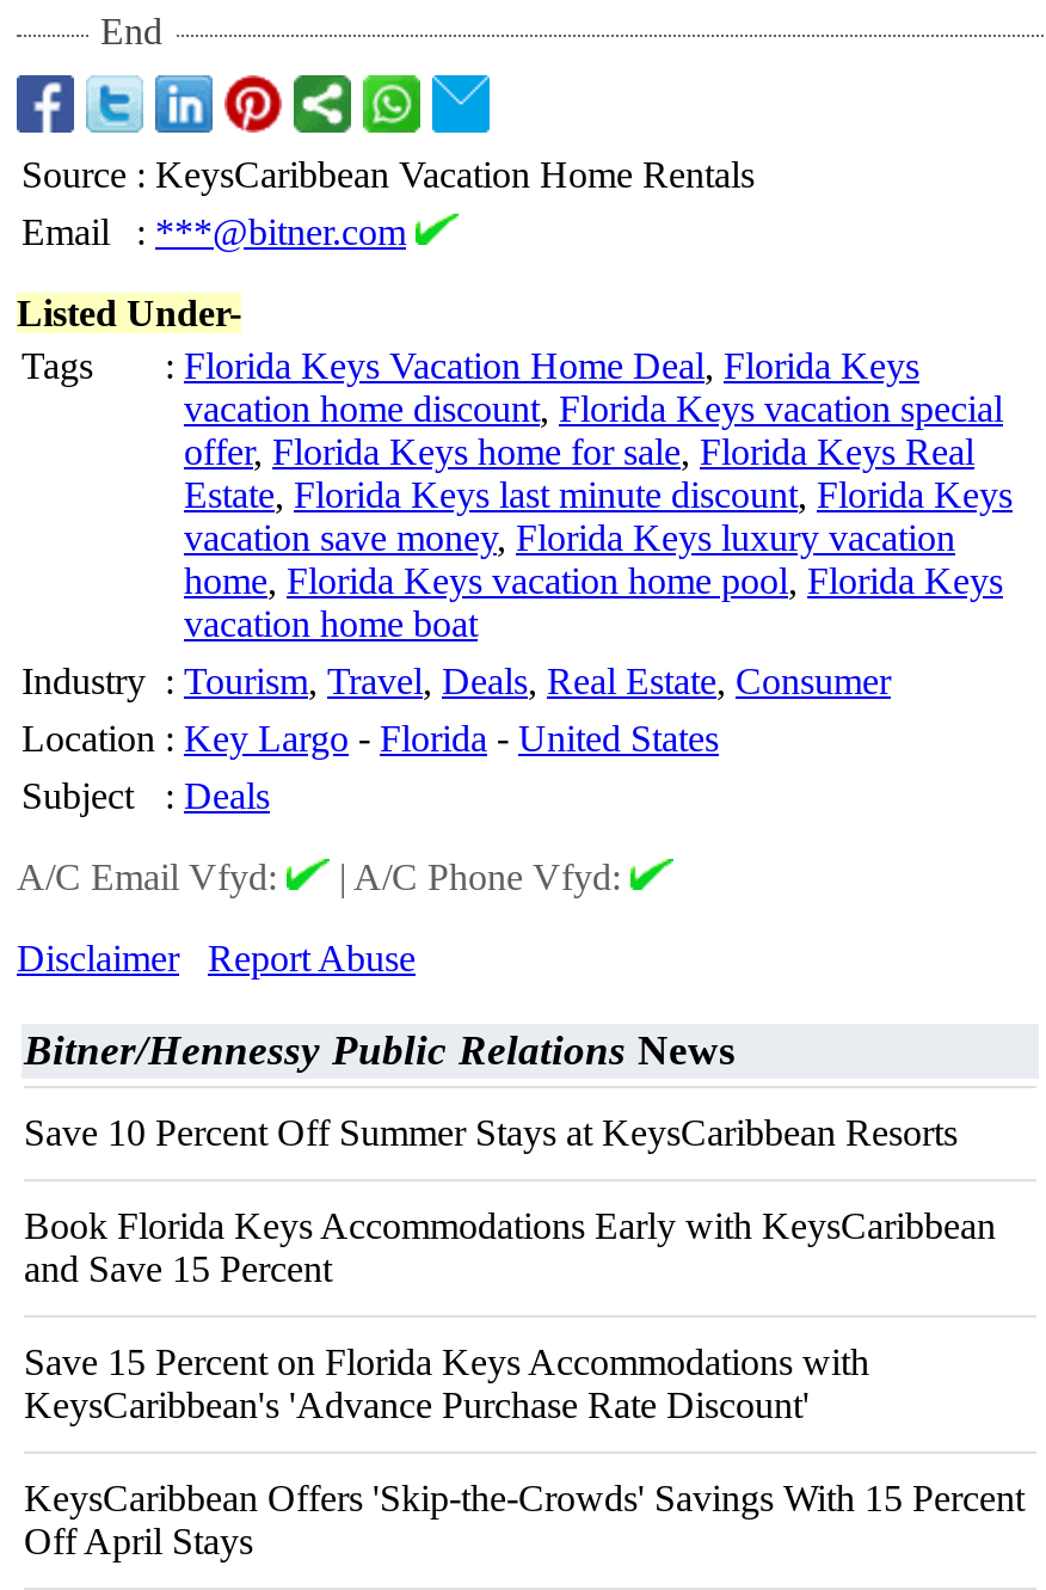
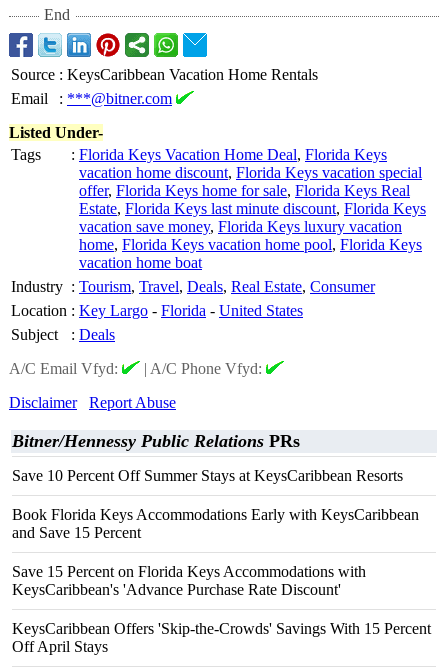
[24,1026,736,1074] Bitner/Hennessy Public Relations News -> [12,431,300,451] Bitner/Hennessy Public Relations PRs

